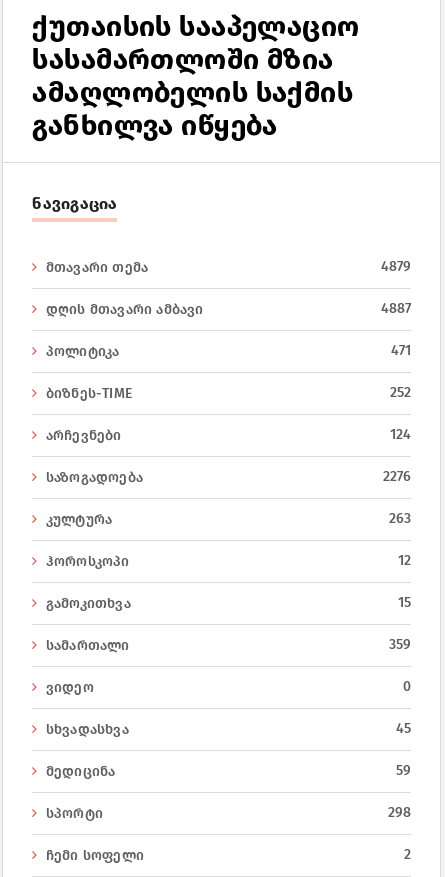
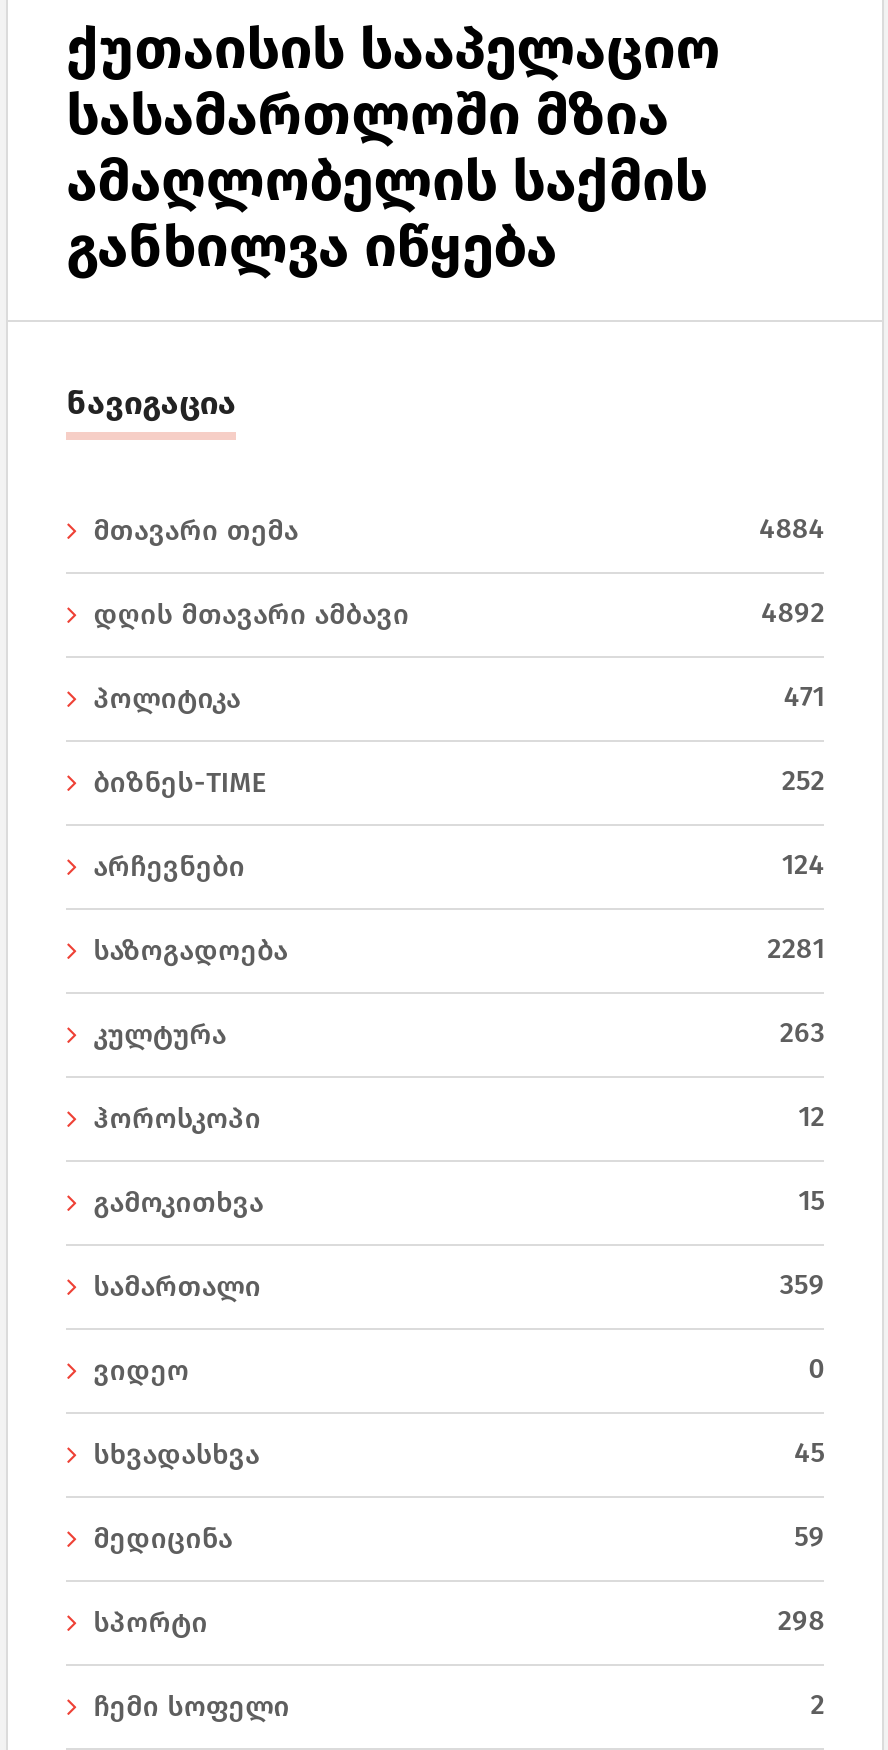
[381,258,411,275] 4879 -> [759,512,825,546] 4884
[381,300,411,317] 4887 -> [761,596,825,630] 4892
[383,468,411,485] 2276 -> [767,932,825,966] 2281

